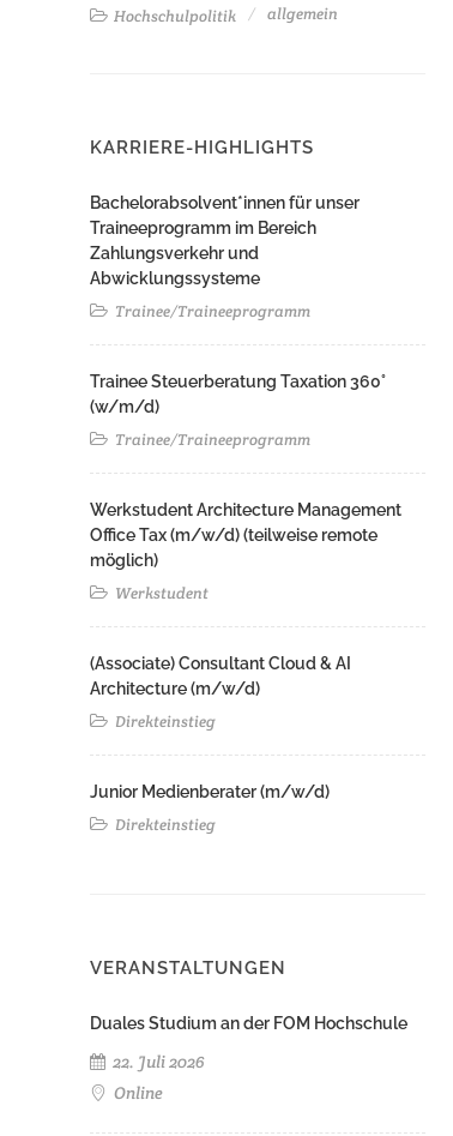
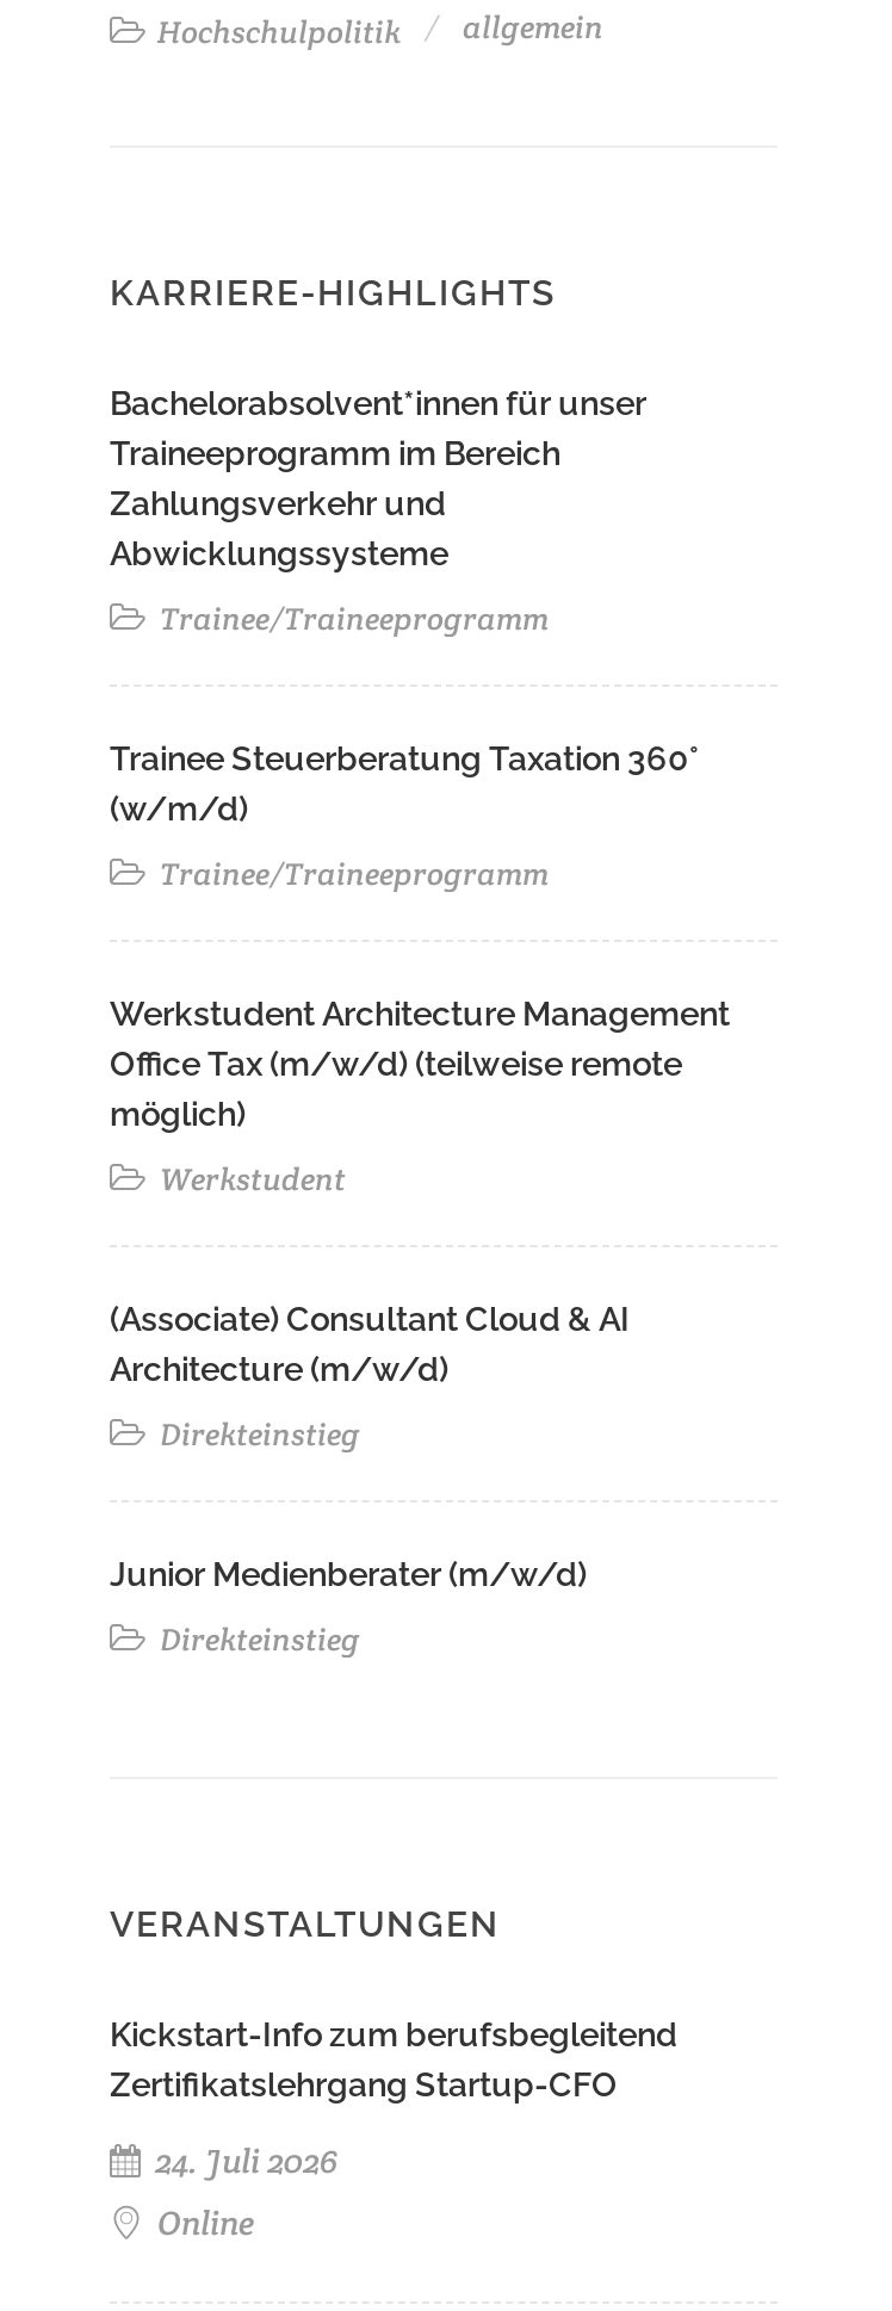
[90,1014,407,1033] Duales Studium an der FOM Hochschule -> [110,2015,677,2104] Kickstart-Info zum berufsbegleitend | Zertifikatslehrgang Startup-CFO
[109,1051,205,1072] 22. Juli 2026 -> [148,2139,339,2182] 24. Juli 2026

